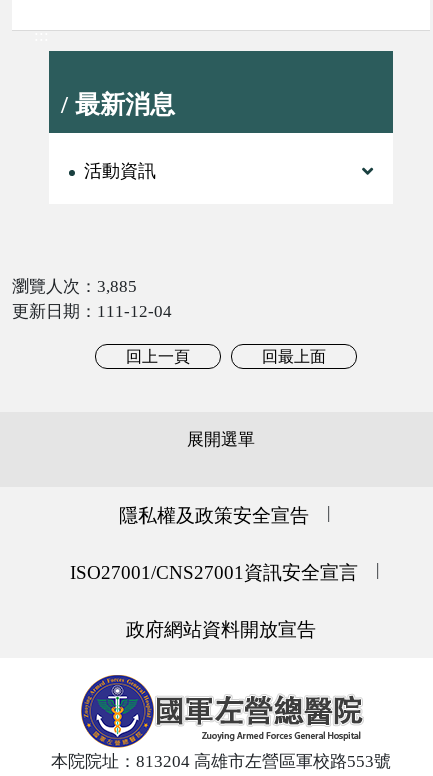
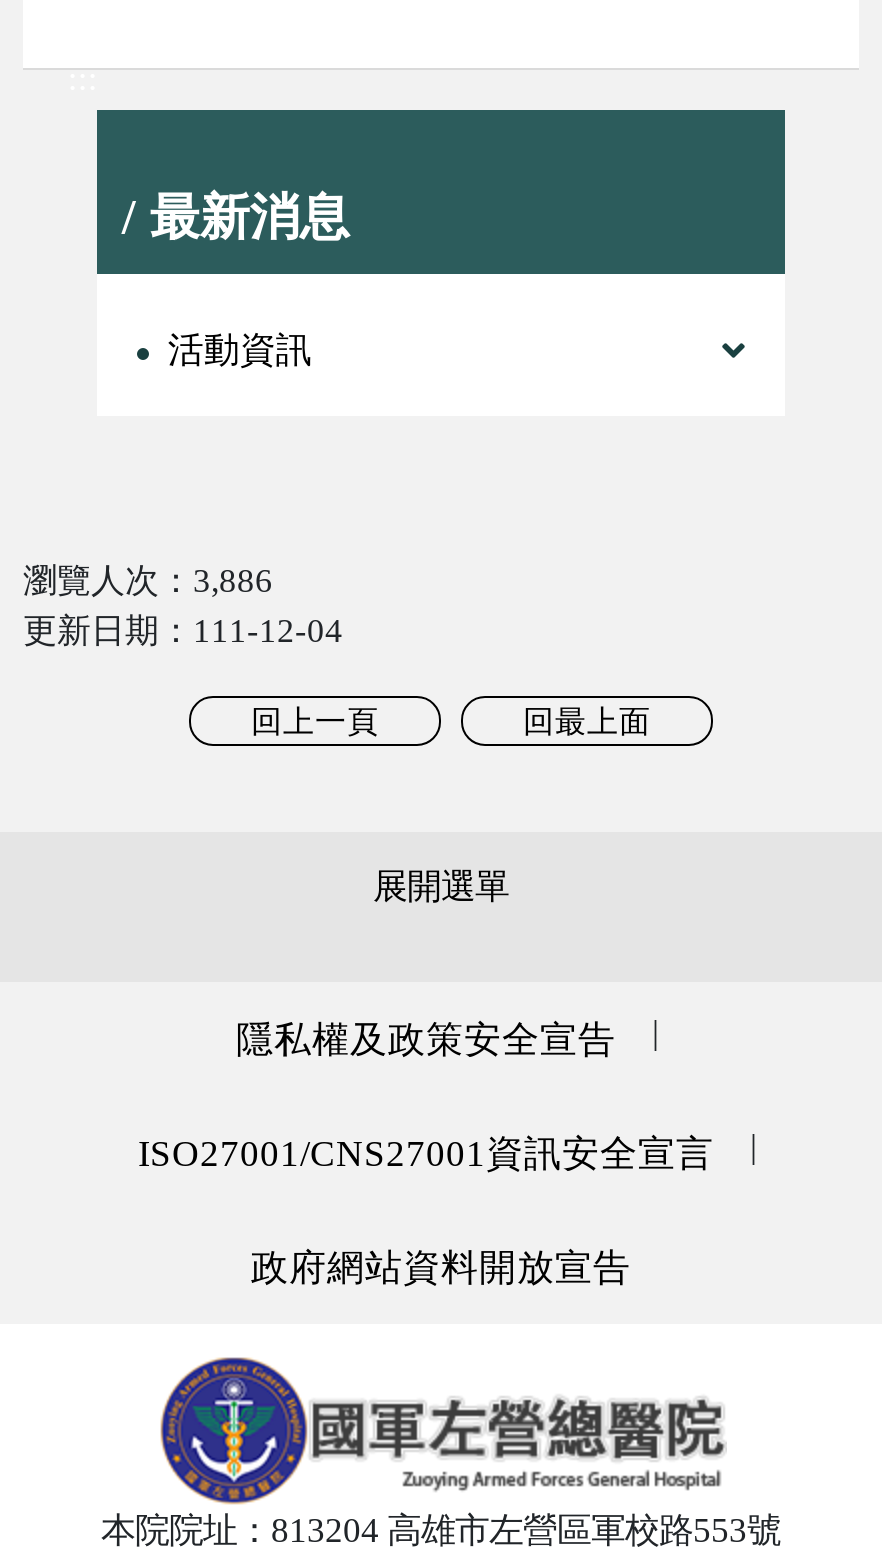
[12,277,137,296] 瀏覽人次：3,885 -> [23,562,273,600] 瀏覽人次：3,886

